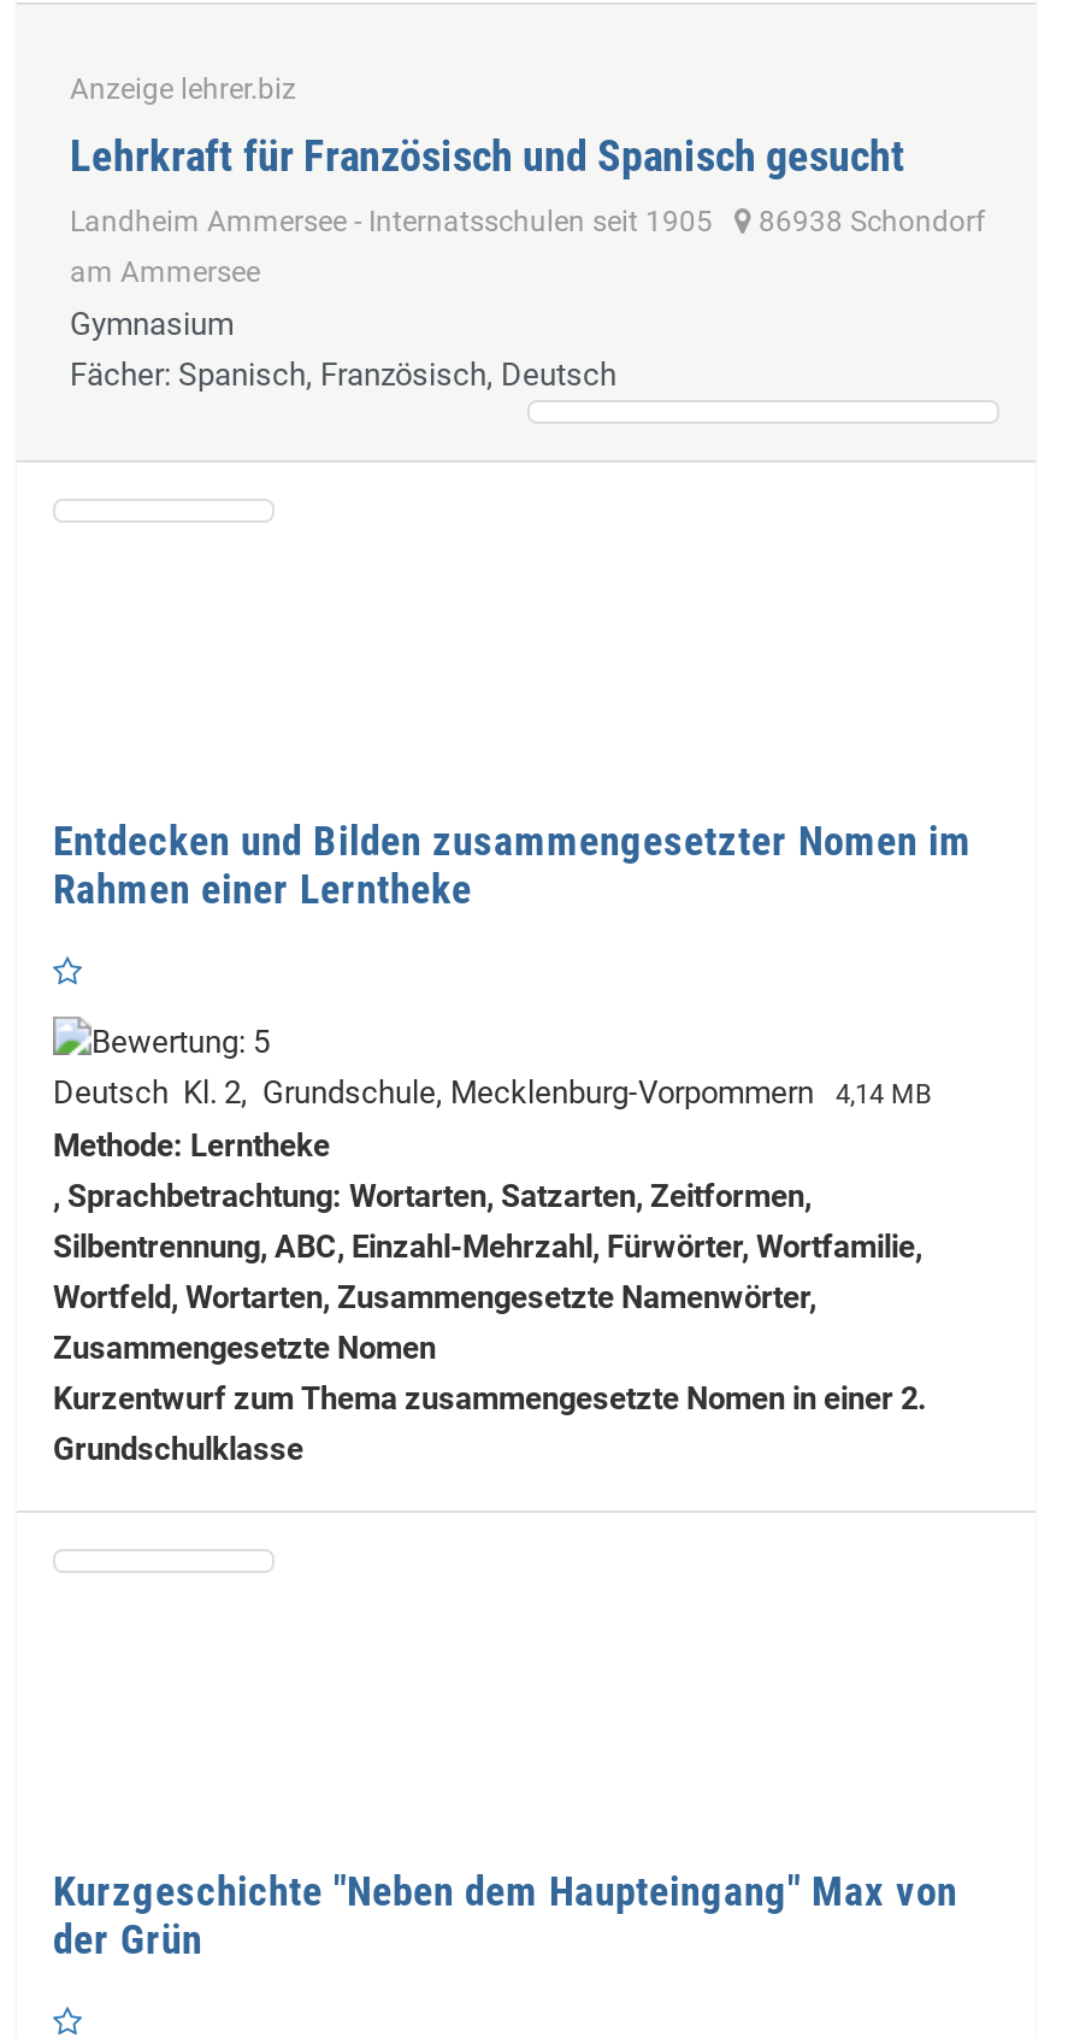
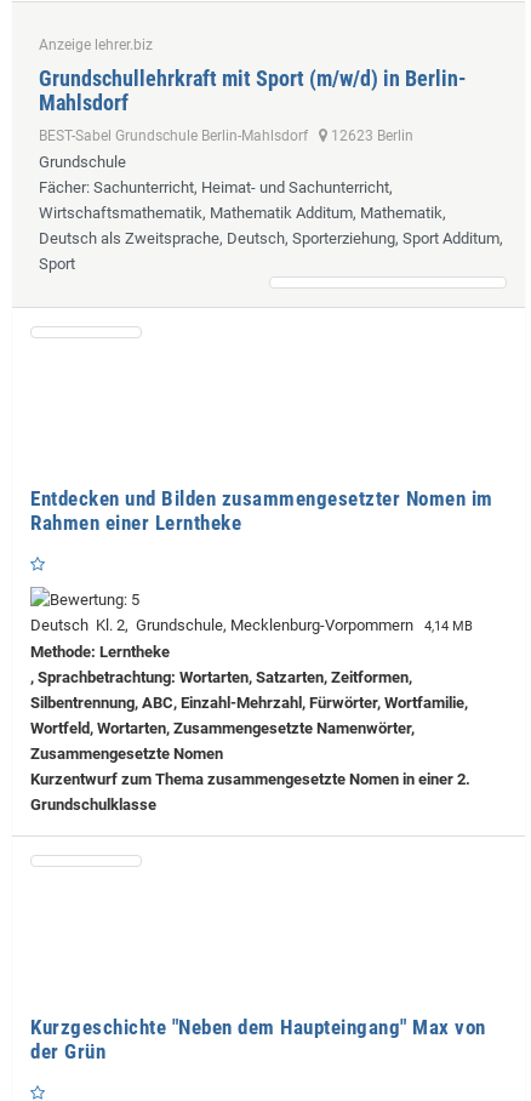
[70,129,985,391] Lehrkraft für Französisch und Spanisch gesucht | Landheim Ammersee - Internatsschulen seit 1905 86938 Schondorf | am Ammersee | Gymnasium | Fächer: Spanisch, Französisch, Deutsch -> [39,65,503,272] Grundschullehrkraft mit Sport (m/w/d) in Berlin- | Mahlsdorf | BEST-Sabel Grundschule Berlin-Mahlsdorf 12623 Berlin | Grundschule | Fächer: Sachunterricht, Heimat- und Sachunterricht, | Wirtschaftsmathematik, Mathematik Additum, Mathematik, | Deutsch als Zweitsprache, Deutsch, Sporterziehung, Sport Additum, | Sport

